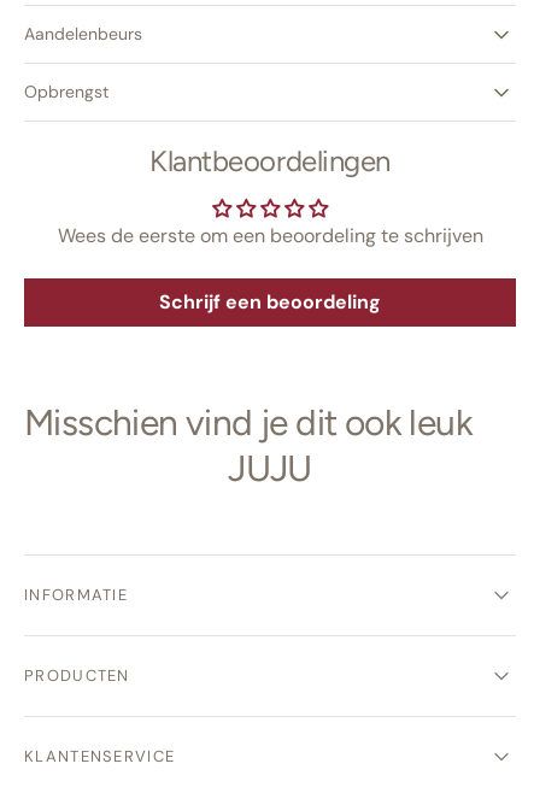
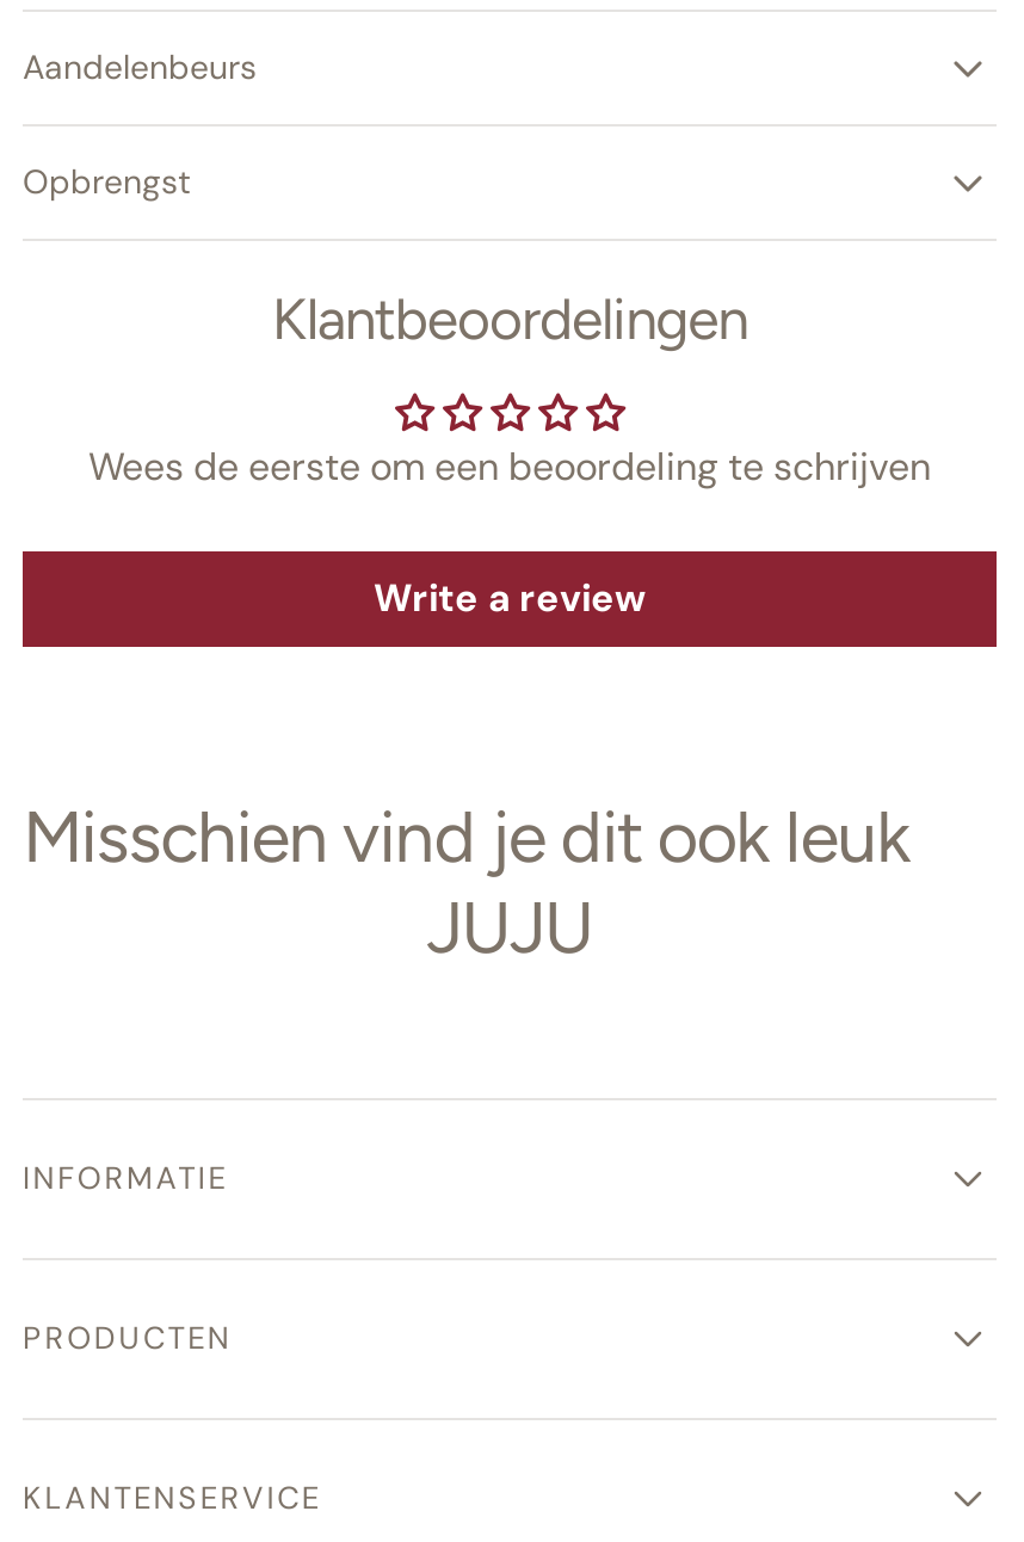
[159,290,381,315] Schrijf een beoordeling -> [374,574,646,624] Write a review

